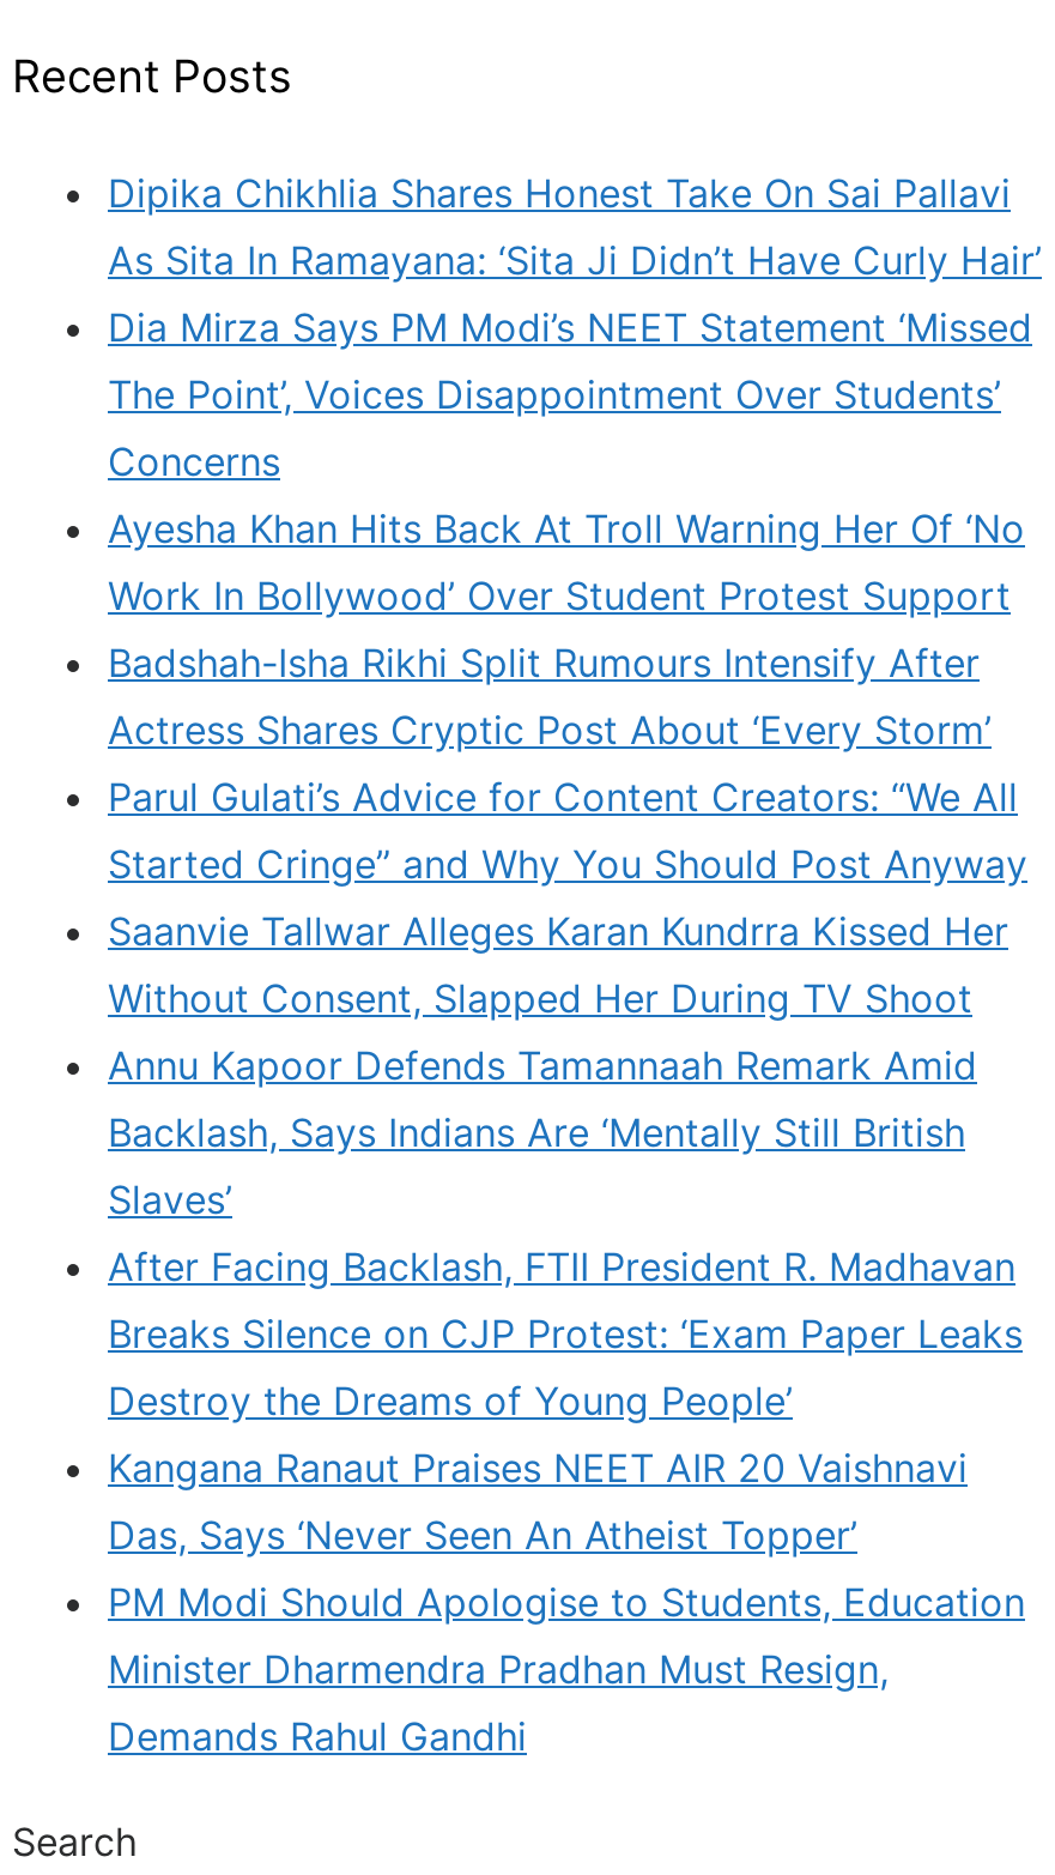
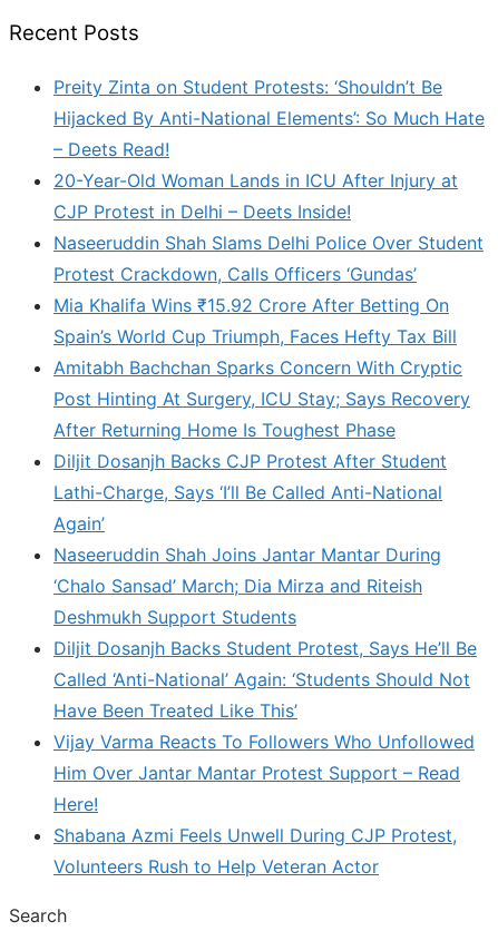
[108,169,1042,1760] Dipika Chikhlia Shares Honest Take On Sai Pallavi | As Sita In Ramayana: ‘Sita Ji Didn’t Have Curly Hair’ | Dia Mirza Says PM Modi’s NEET Statement ‘Missed | The Point’, Voices Disappointment Over Students’ | Concerns | Ayesha Khan Hits Back At Troll Warning Her Of ‘No | Work In Bollywood’ Over Student Protest Support | Badshah-Isha Rikhi Split Rumours Intensify After | Actress Shares Cryptic Post About ‘Every Storm’ | Parul Gulati’s Advice for Content Creators: “We All | Started Cringe” and Why You Should Post Anyway | Saanvie Tallwar Alleges Karan Kundrra Kissed Her | Without Consent, Slapped Her During TV Shoot | Annu Kapoor Defends Tamannaah Remark Amid | Backlash, Says Indians Are ‘Mentally Still British | Slaves’ | After Facing Backlash, FTII President R. Madhavan | Breaks Silence on CJP Protest: ‘Exam Paper Leaks | Destroy the Dreams of Young People’ | Kangana Ranaut Praises NEET AIR 20 Vaishnavi | Das, Says ‘Never Seen An Atheist Topper’ | PM Modi Should Apologise to Students, Education | Minister Dharmendra Pradhan Must Resign, | Demands Rahul Gandhi -> [53,76,485,878] Preity Zinta on Student Protests: ‘Shouldn’t Be | Hijacked By Anti-National Elements’: So Much Hate | – Deets Read! | 20-Year-Old Woman Lands in ICU After Injury at | CJP Protest in Delhi – Deets Inside! | Naseeruddin Shah Slams Delhi Police Over Student | Protest Crackdown, Calls Officers ‘Gundas’ | Mia Khalifa Wins ₹15.92 Crore After Betting On | Spain’s World Cup Triumph, Faces Hefty Tax Bill | Amitabh Bachchan Sparks Concern With Cryptic | Post Hinting At Surgery, ICU Stay; Says Recovery | After Returning Home Is Toughest Phase | Diljit Dosanjh Backs CJP Protest After Student | Lathi-Charge, Says ‘I’ll Be Called Anti-National | Again’ | Naseeruddin Shah Joins Jantar Mantar During | ‘Chalo Sansad’ March; Dia Mirza and Riteish | Deshmukh Support Students | Diljit Dosanjh Backs Student Protest, Says He’ll Be | Called ‘Anti-National’ Again: ‘Students Should Not | Have Been Treated Like This’ | Vijay Varma Reacts To Followers Who Unfollowed | Him Over Jantar Mantar Protest Support – Read | Here! | Shabana Azmi Feels Unwell During CJP Protest, | Volunteers Rush to Help Veteran Actor

